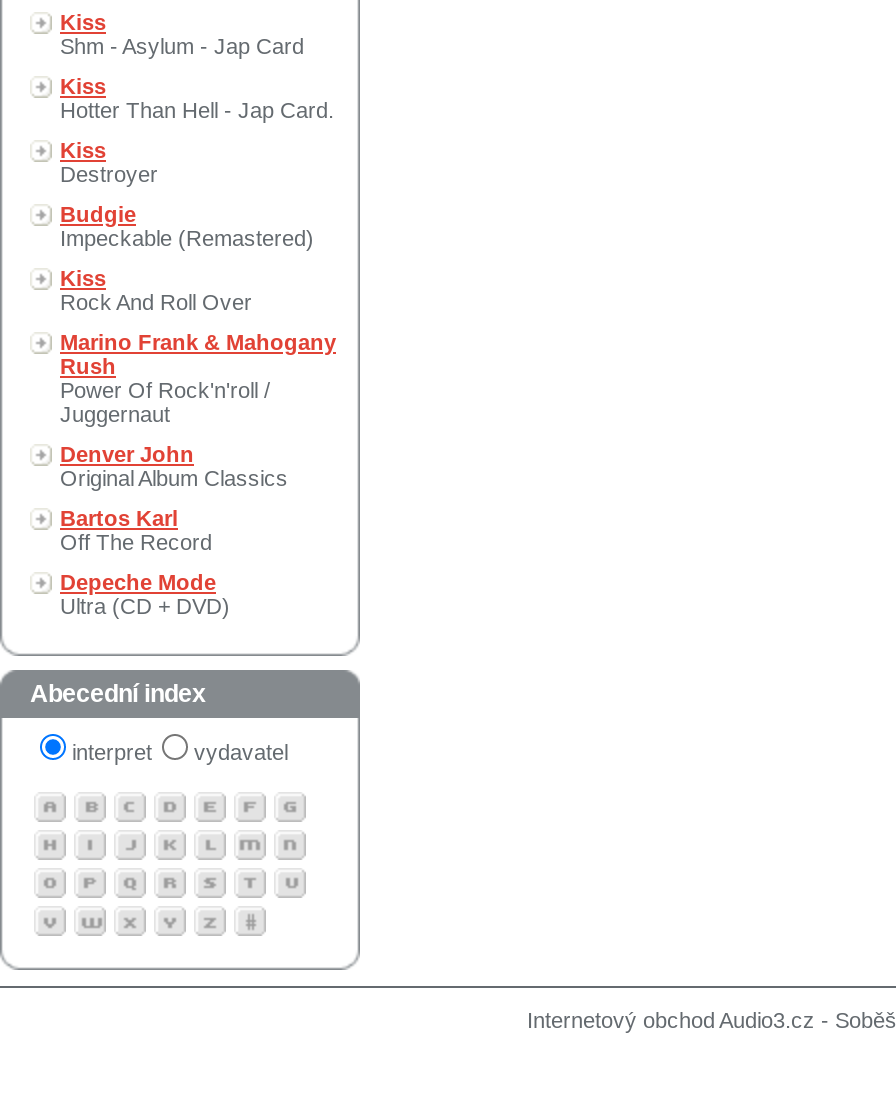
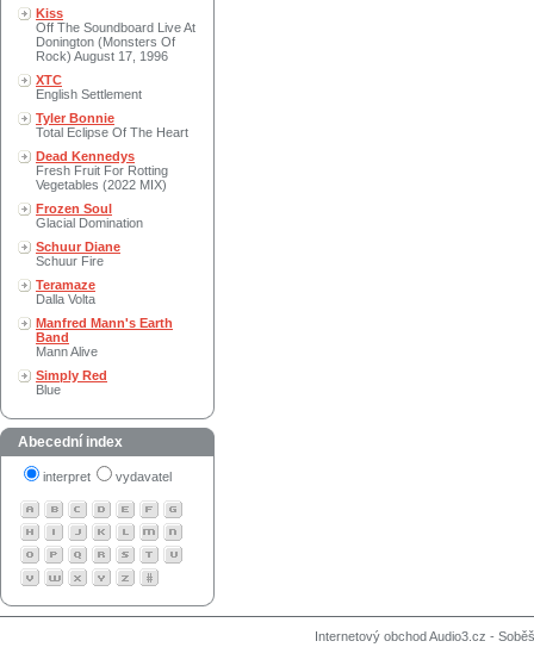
[60,34,304,58] Shm - Asylum - Jap Card -> [36,20,195,63] Off The Soundboard Live At | Donington (Monsters Of | Rock) August 17, 1996
[60,74,334,122] Kiss | Hotter Than Hell - Jap Card. -> [36,73,142,101] XTC | English Settlement
[60,138,158,186] Kiss | Destroyer -> [36,111,188,139] Tyler Bonnie | Total Eclipse Of The Heart
[60,202,314,250] Budgie | Impeckable (Remastered) -> [36,149,168,192] Dead Kennedys | Fresh Fruit For Rotting | Vegetables (2022 MIX)
[60,266,252,314] Kiss | Rock And Roll Over -> [36,201,143,230] Frozen Soul | Glacial Domination
[60,330,336,426] Marino Frank & Mahogany | Rush | Power Of Rock'n'roll / | Juggernaut -> [36,239,120,268] Schuur Diane | Schuur Fire
[60,442,288,490] Denver John | Original Album Classics -> [36,278,95,306] Teramaze | Dalla Volta
[60,506,212,554] Bartos Karl | Off The Record -> [36,316,173,359] Manfred Mann's Earth | Band | Mann Alive
[60,570,230,618] Depeche Mode | Ultra (CD + DVD) -> [36,368,107,397] Simply Red | Blue

